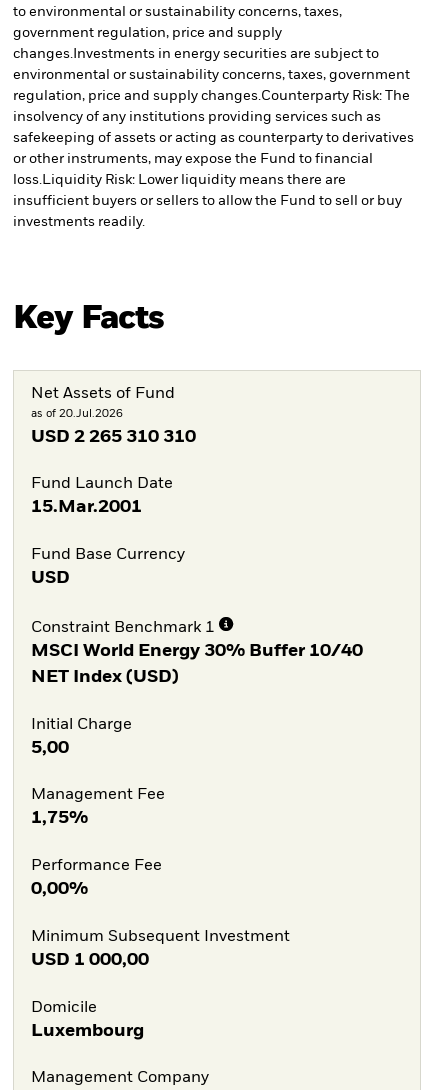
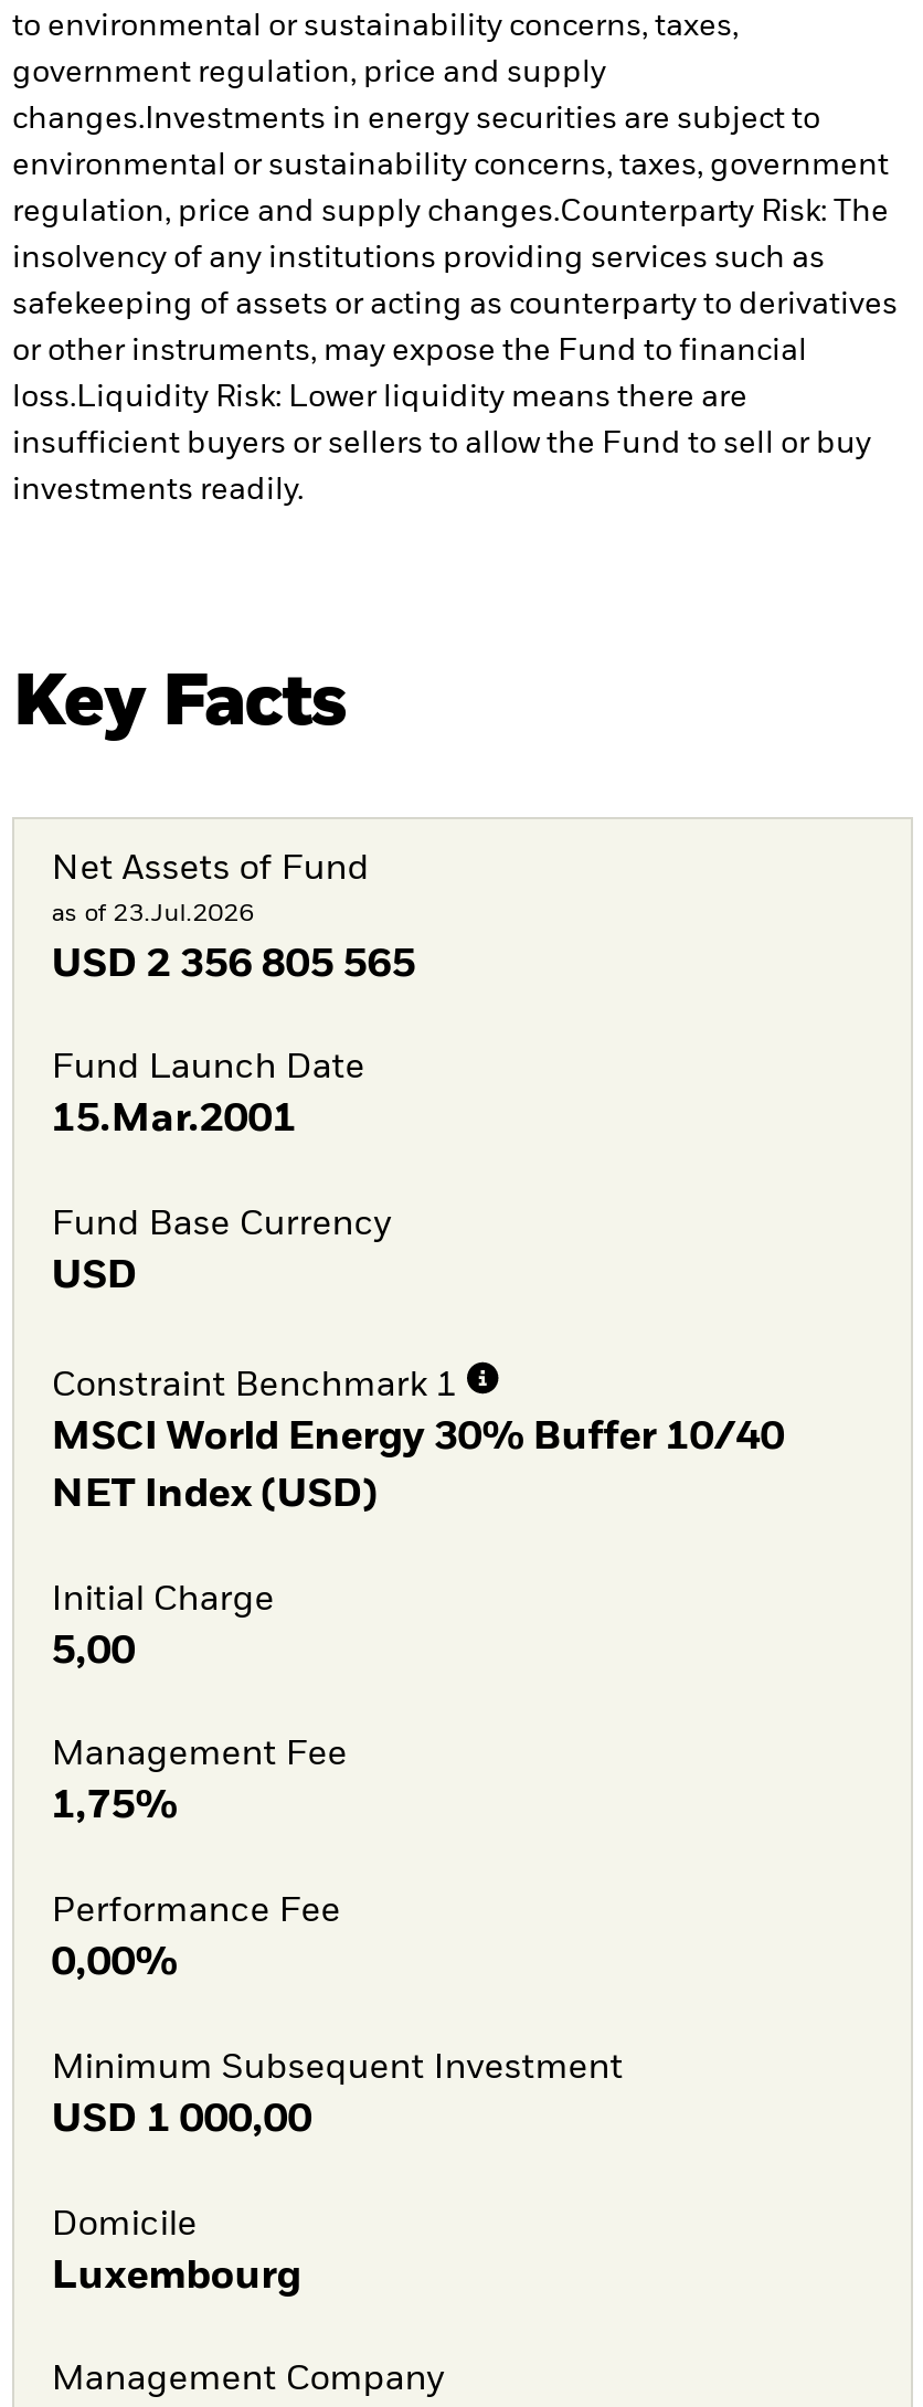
[31,407,123,418] as of 20.Jul.2026 -> [51,900,255,924] as of 23.Jul.2026
[31,427,196,445] USD 2 265 310 310 -> [51,944,416,984] USD 2 356 805 565

